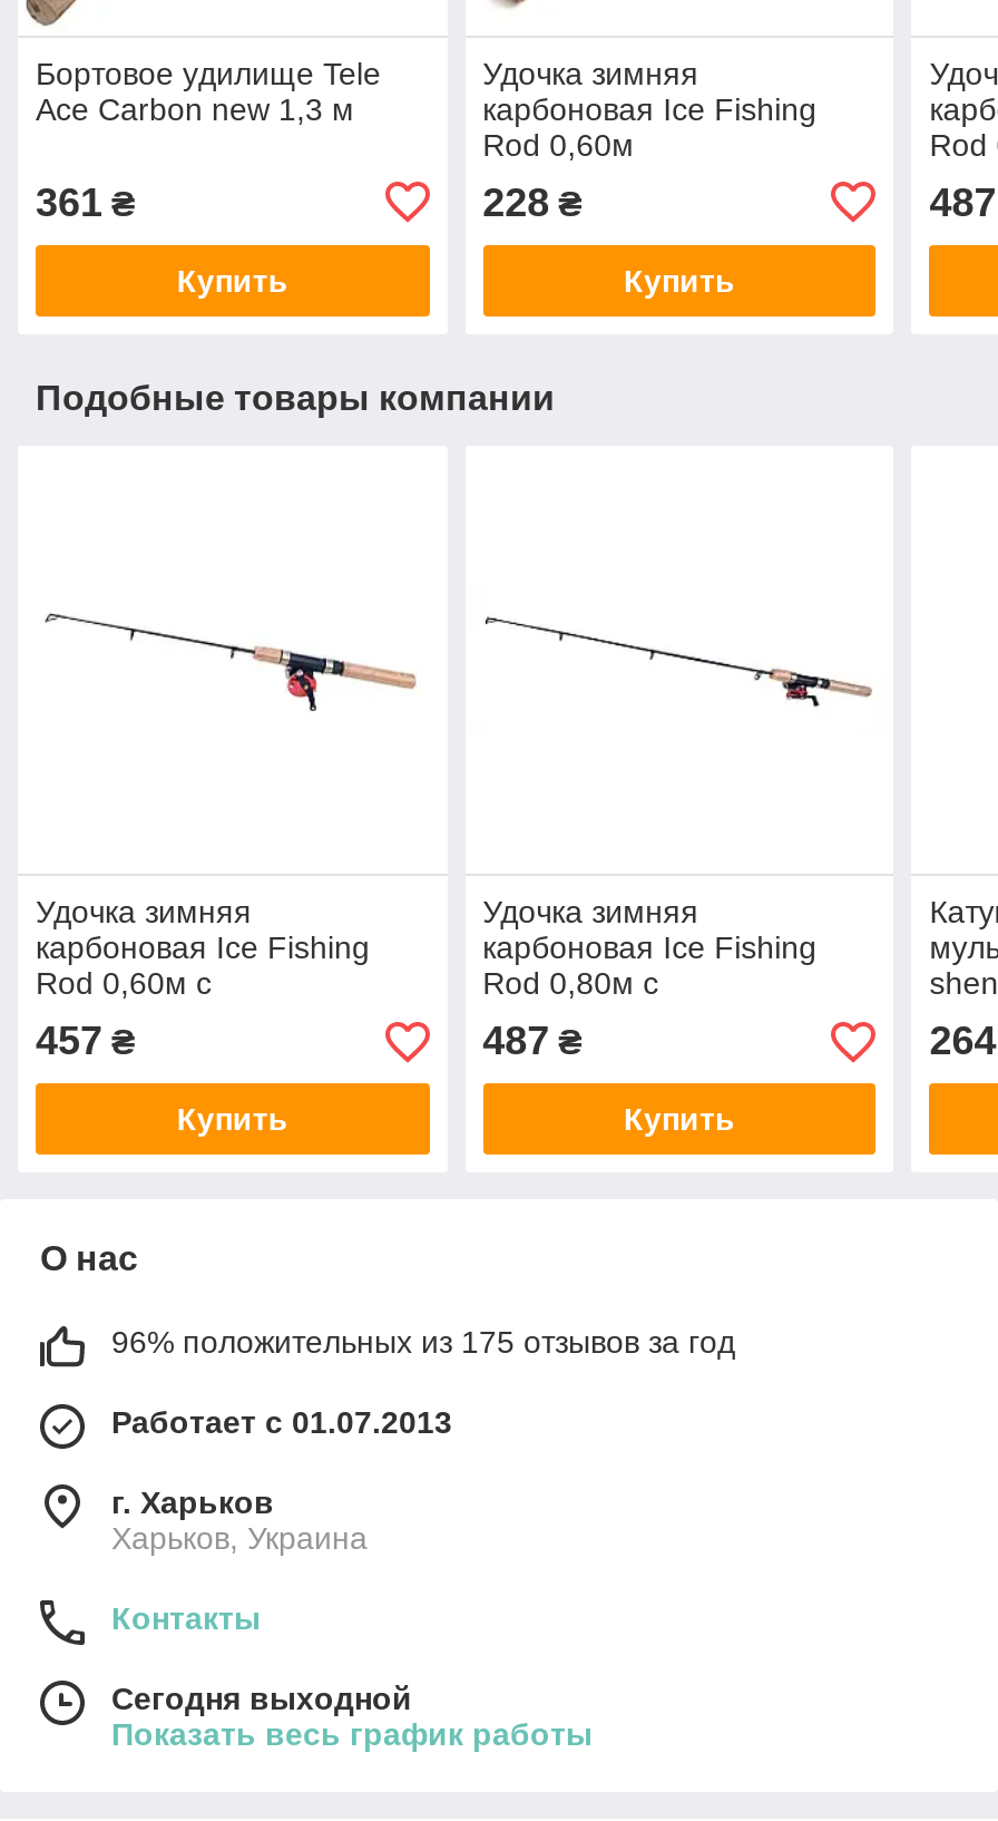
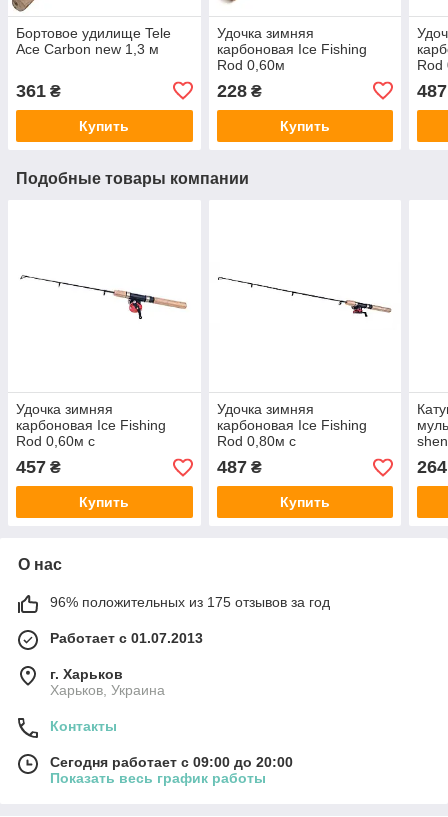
[111,1682,412,1717] Сегодня выходной -> [50,754,293,770] Сегодня работает с 09:00 до 20:00

